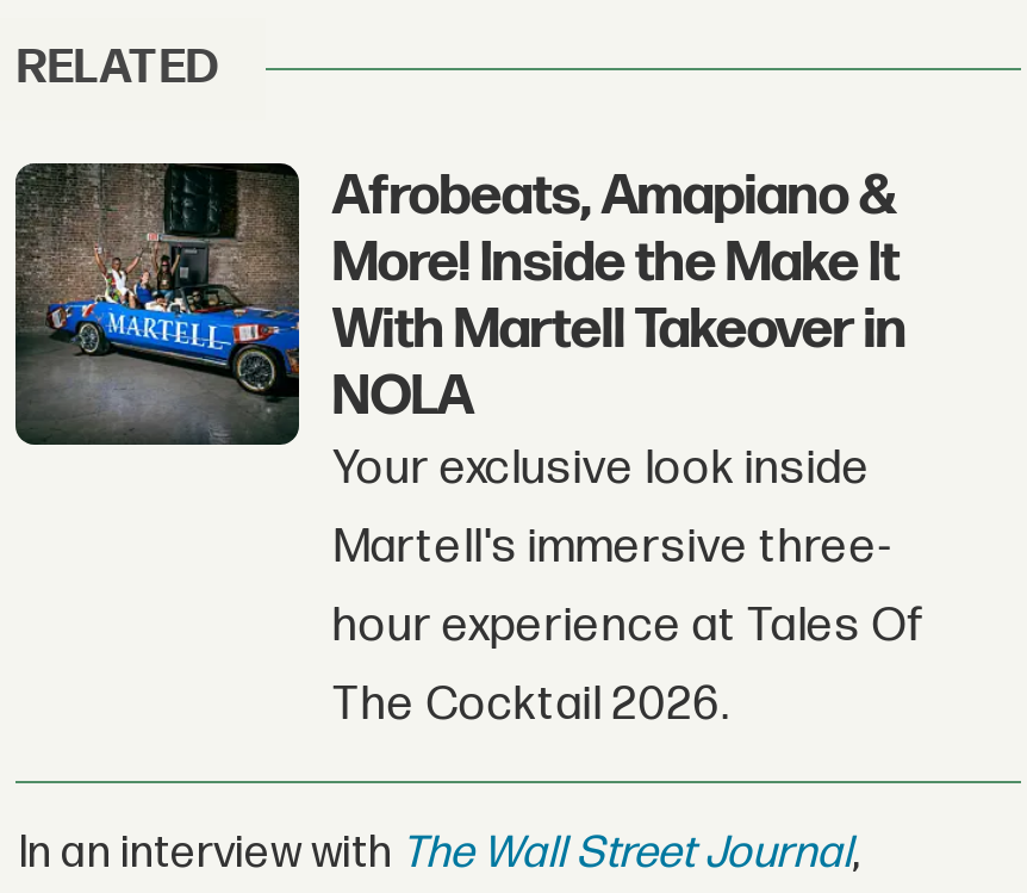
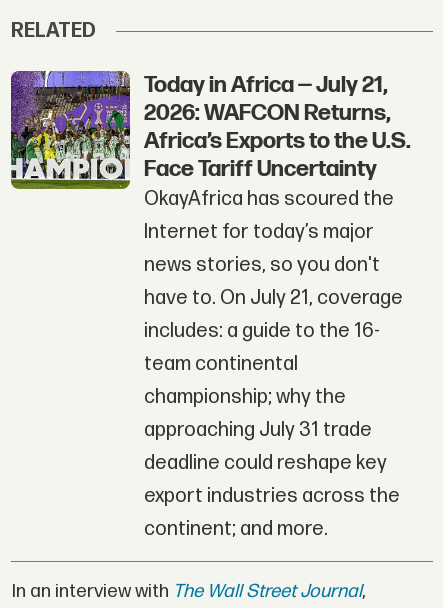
[13,161,925,732] [image] | Afrobeats, Amapiano & | More! Inside the Make It | With Martell Takeover in | NOLA | Your exclusive look inside | Martell's immersive three- | hour experience at Tales Of | The Cocktail 2026. -> [10,70,411,540] [image] | Today in Africa — July 21, | 2026: WAFCON Returns, | Africa’s Exports to the U.S. | Face Tariff Uncertainty | OkayAfrica has scoured the | Internet for today’s major | news stories, so you don't | have to. On July 21, coverage | includes: a guide to the 16- | team continental | championship; why the | approaching July 31 trade | deadline could reshape key | export industries across the | continent; and more.

